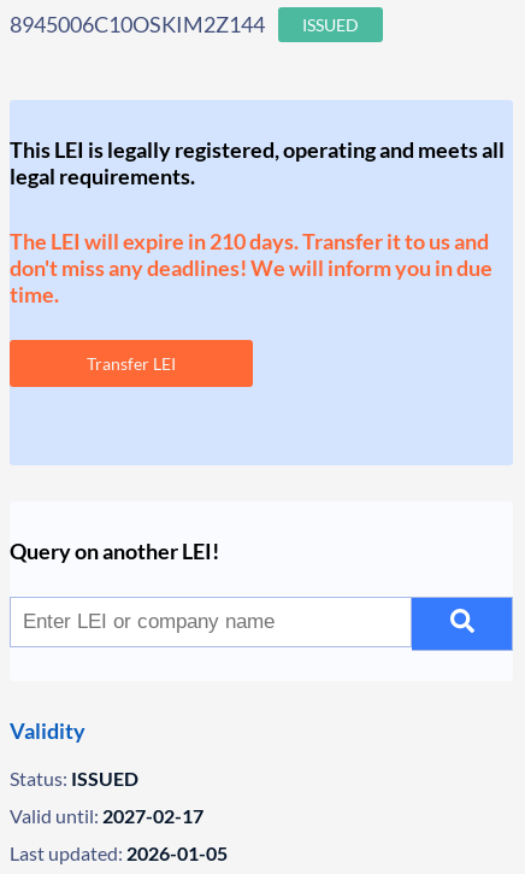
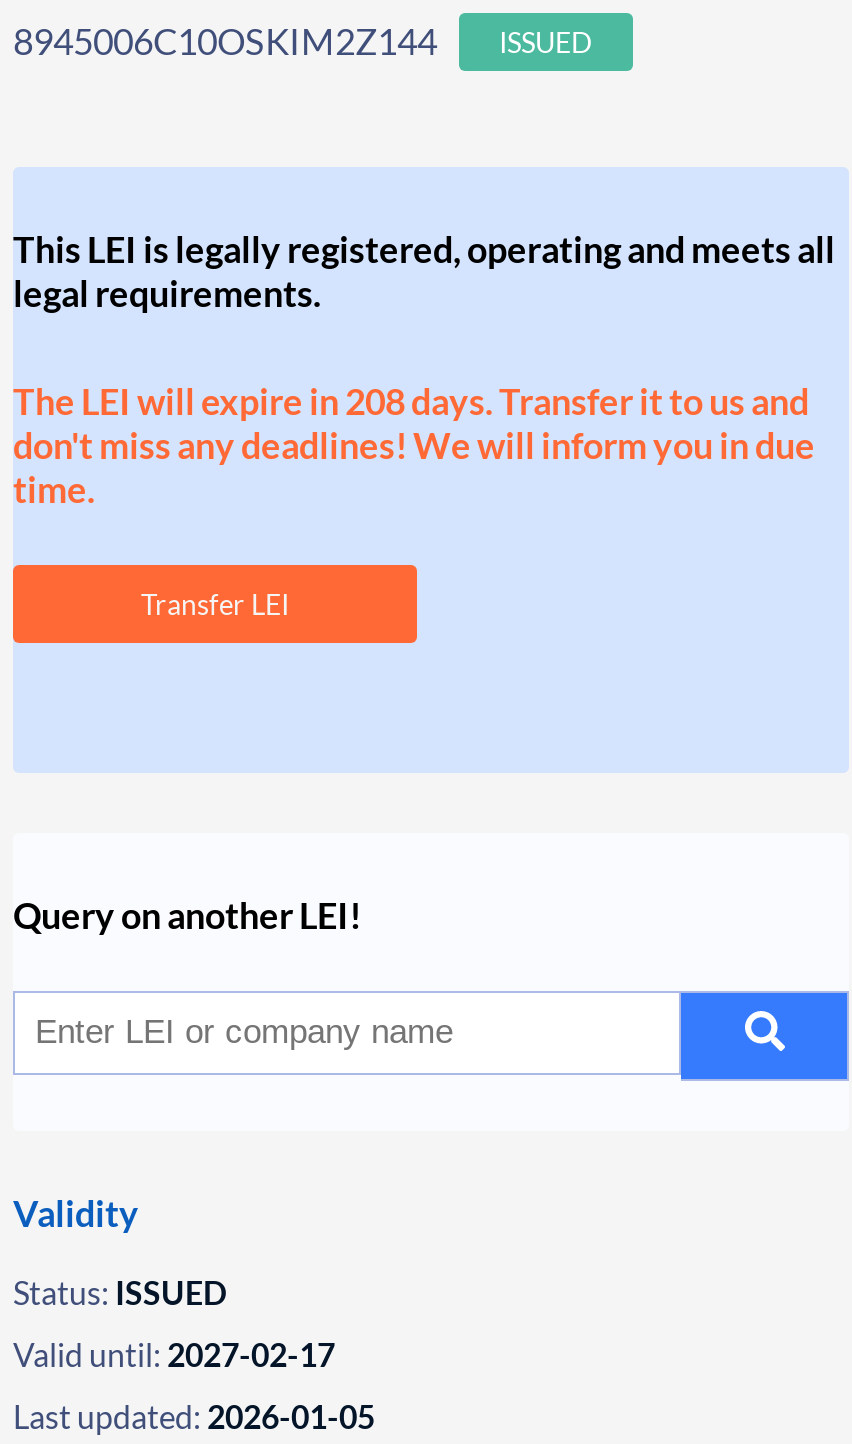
[10,228,489,254] The LEI will expire in 210 days. Transfer it to us and -> [13,379,809,423] The LEI will expire in 208 days. Transfer it to us and

